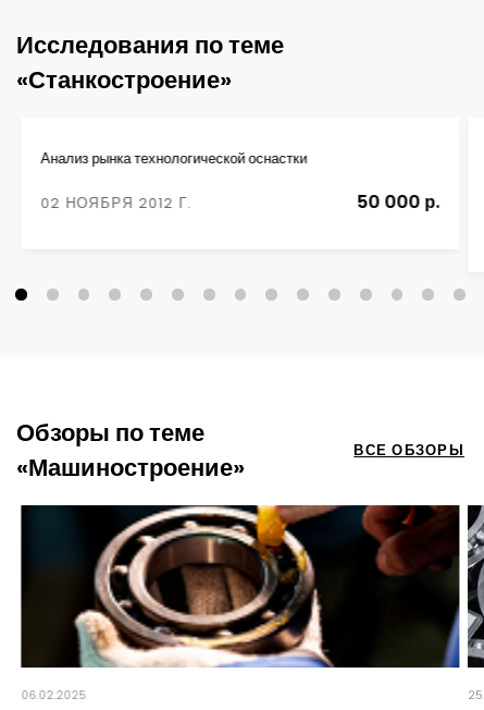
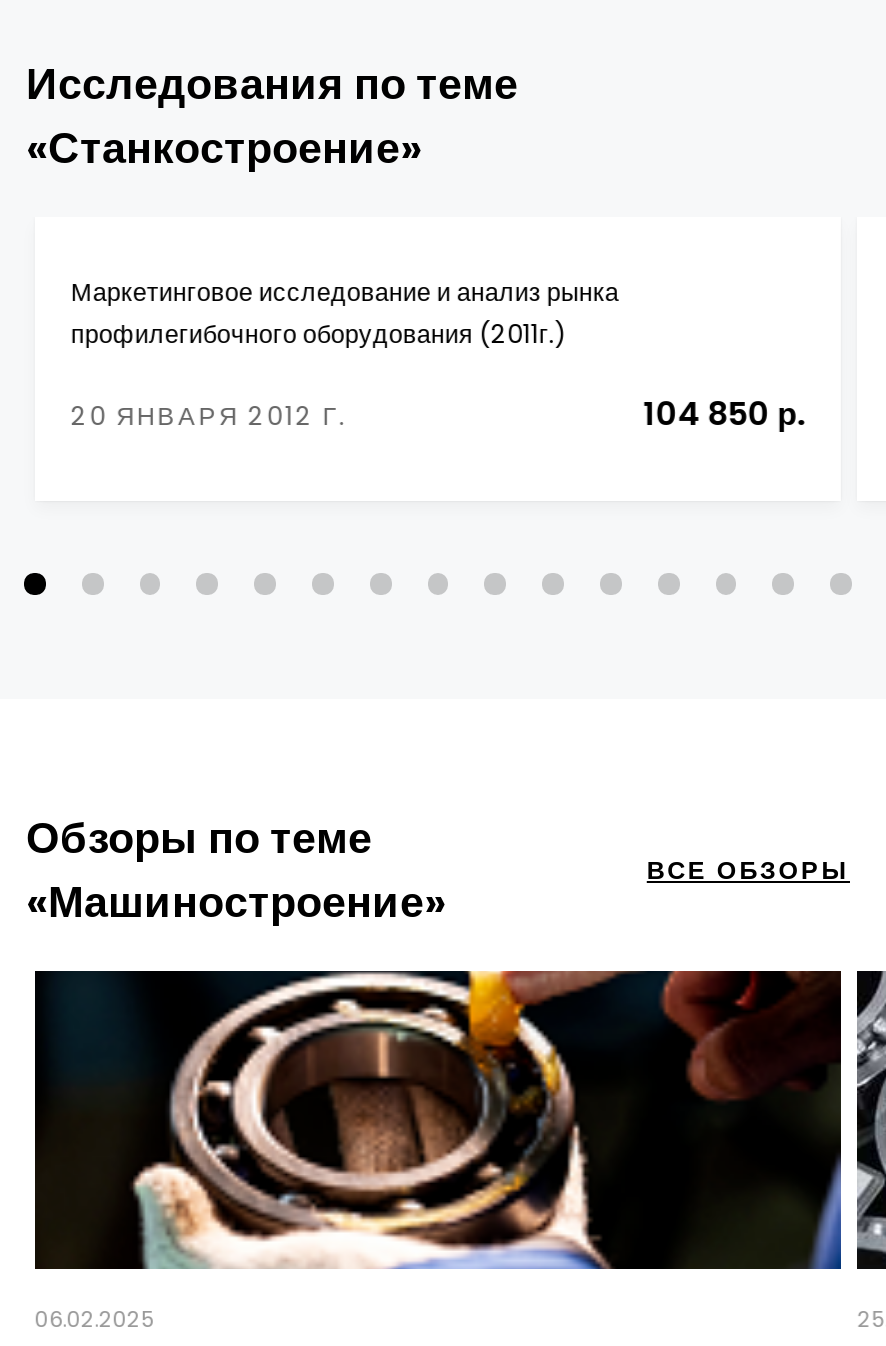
[41,149,307,168] Анализ рынка технологической оснастки -> [71,275,619,351] Маркетинговое исследование и анализ рынка | профилегибочного оборудования (2011г.)
[41,190,440,215] 02 НОЯБРЯ 2012 Г. | 50 000 р. -> [71,392,805,438] 20 ЯНВАРЯ 2012 Г. | 104 850 р.

